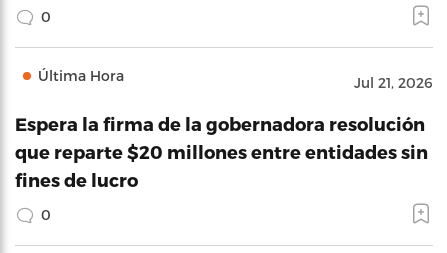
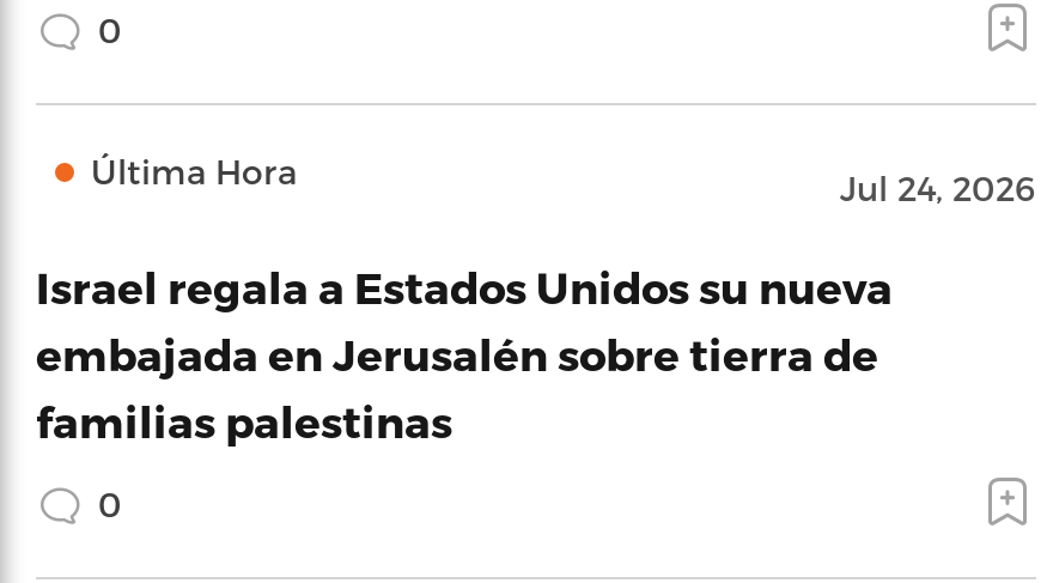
[354,74,433,91] Jul 21, 2026 -> [840,167,1036,208] Jul 24, 2026
[15,113,428,190] Espera la firma de la gobernadora resolución | que reparte $20 millones entre entidades sin | fines de lucro -> [36,260,893,445] Israel regala a Estados Unidos su nueva | embajada en Jerusalén sobre tierra de | familias palestinas

